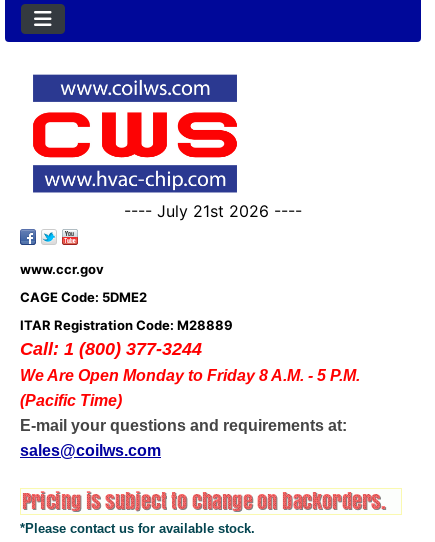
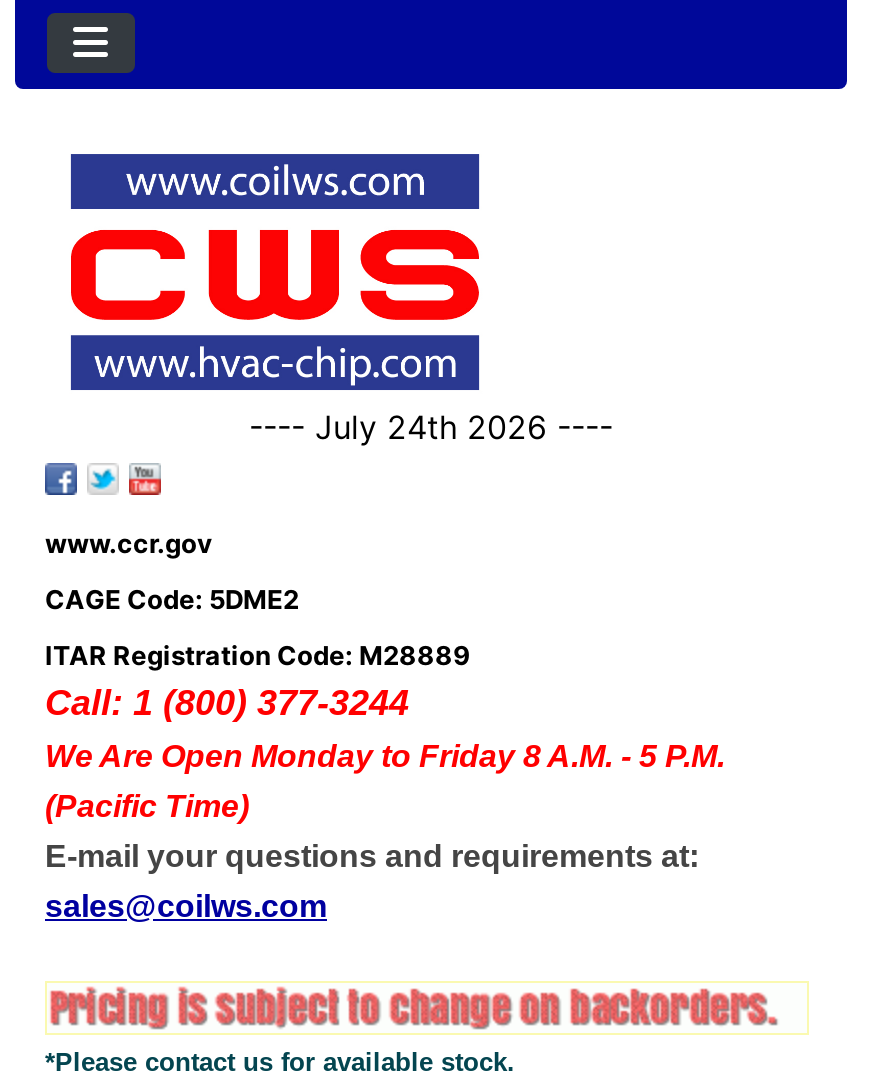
[124,201,302,221] ---- July 21st 2026 ---- -> [249,408,613,448] ---- July 24th 2026 ----

